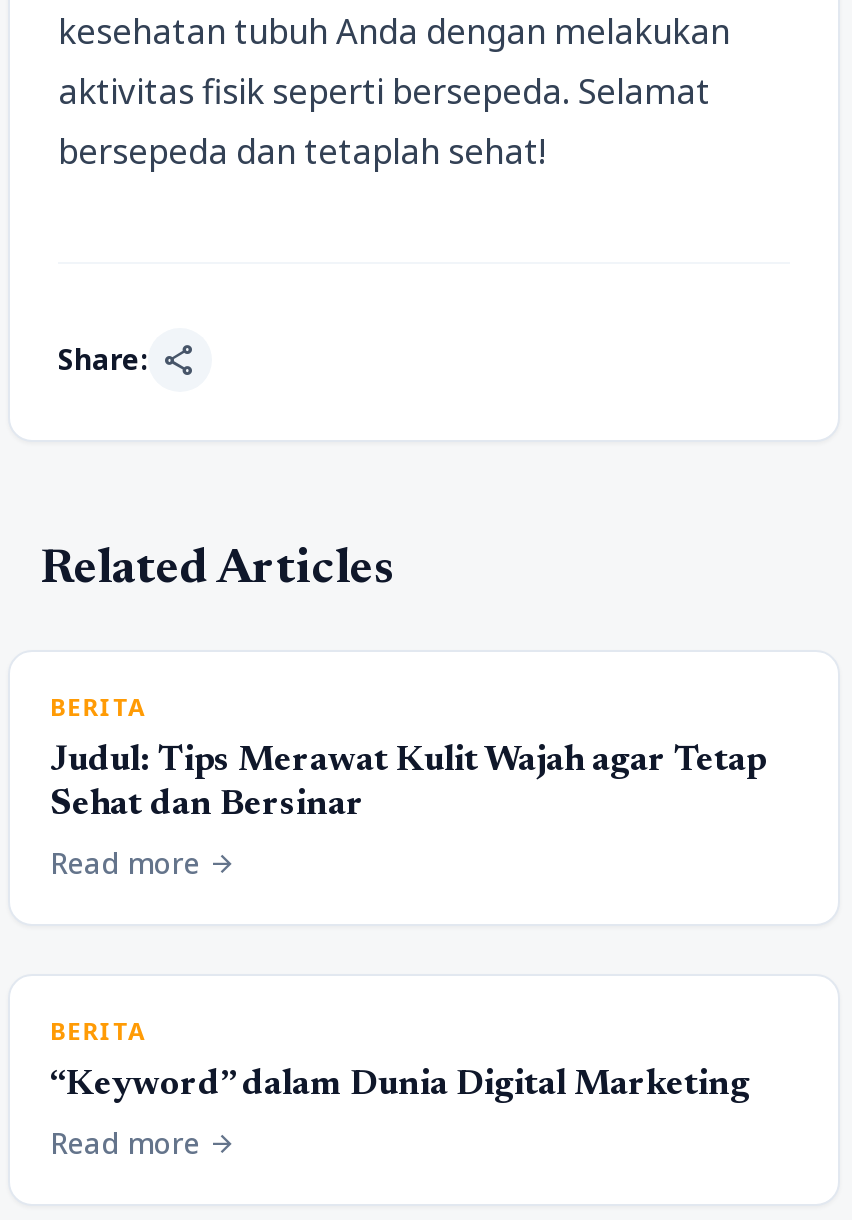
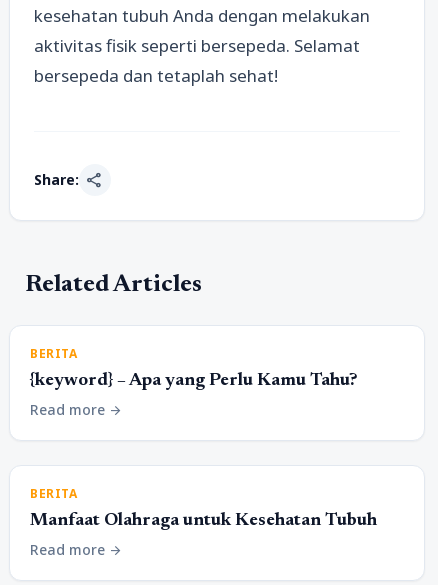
[50,744,766,824] Judul: Tips Merawat Kulit Wajah agar Tetap | Sehat dan Bersinar -> [30,372,358,390] {keyword} – Apa yang Perlu Kamu Tahu?
[50,1068,750,1104] “Keyword” dalam Dunia Digital Marketing -> [30,512,377,530] Manfaat Olahraga untuk Kesehatan Tubuh

